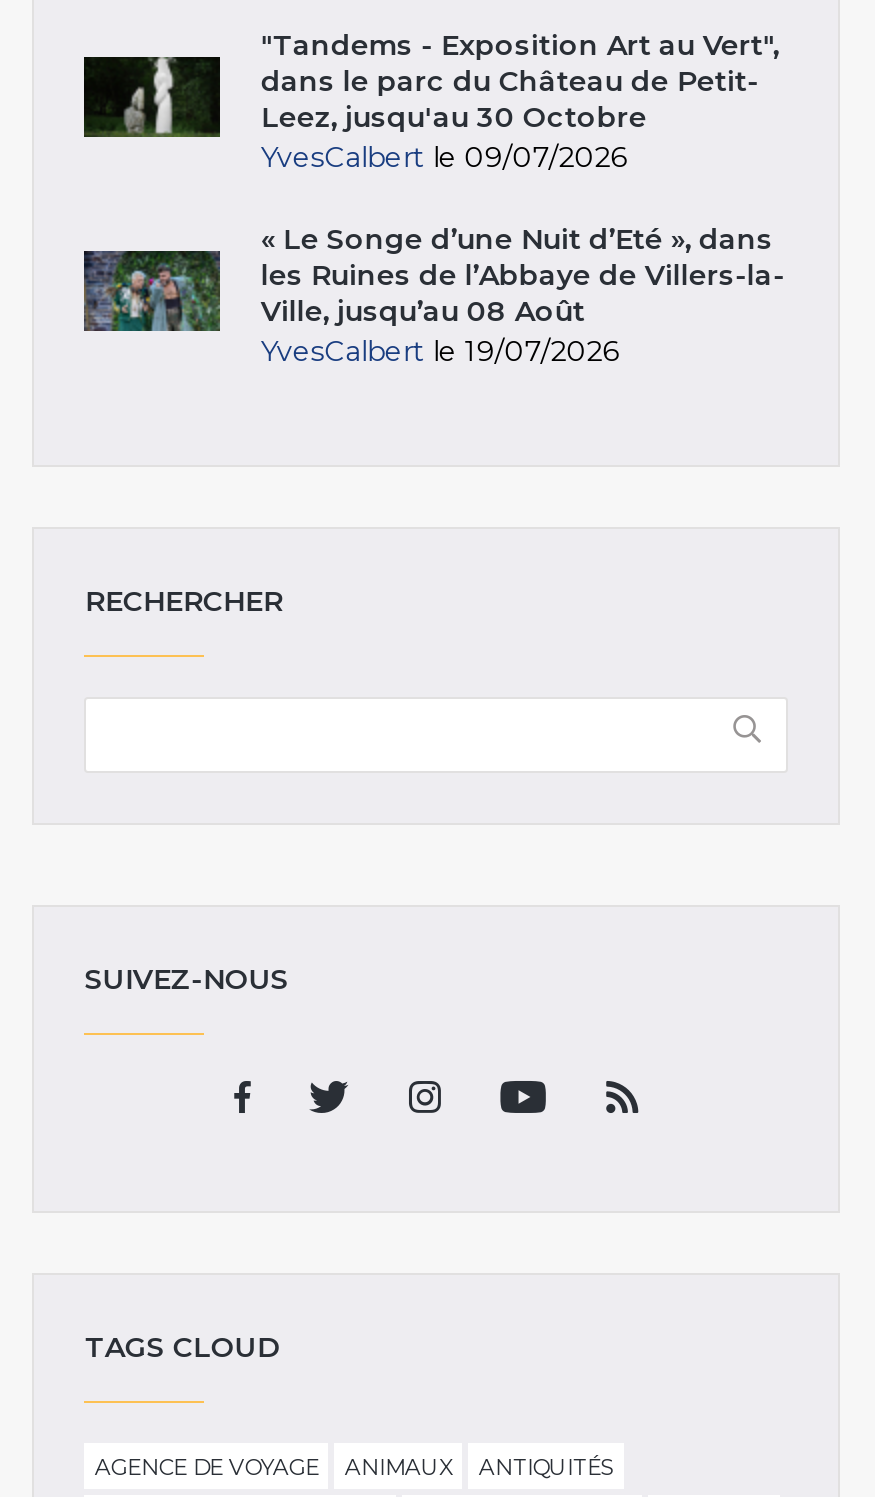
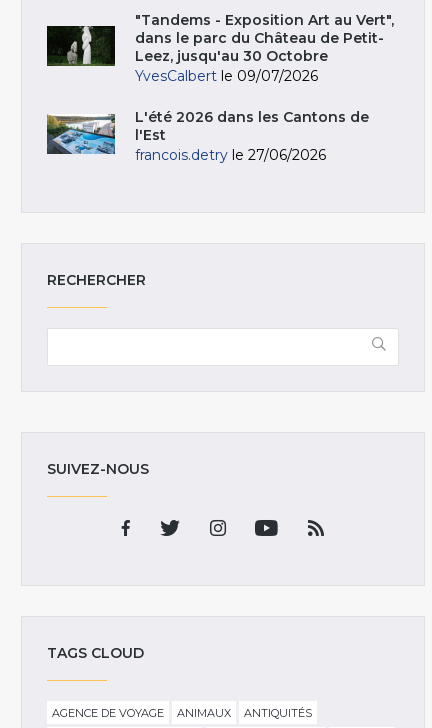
[84,222,785,370] [image] | « Le Songe d’une Nuit d’Eté », dans | les Ruines de l’Abbaye de Villers-la- | Ville, jusqu’au 08 Août | YvesCalbert le 19/07/2026 -> [46,108,369,164] [image] | L'été 2026 dans les Cantons de | l'Est | francois.detry le 27/06/2026

